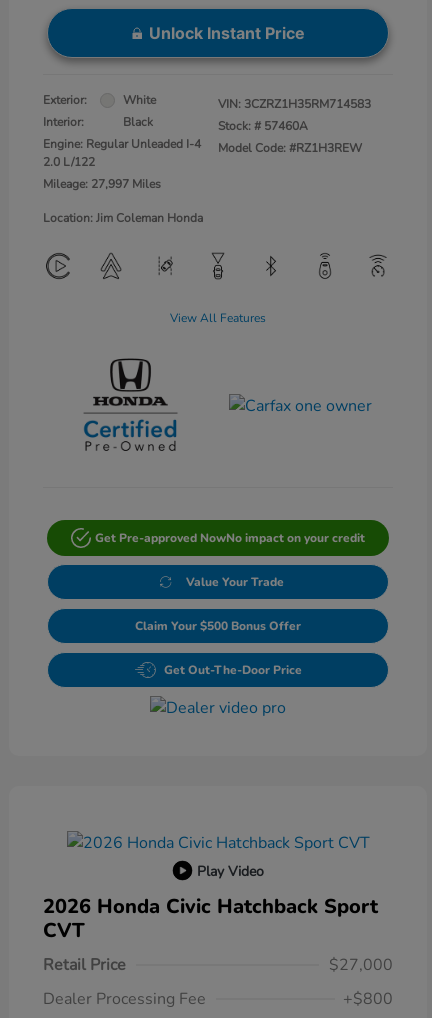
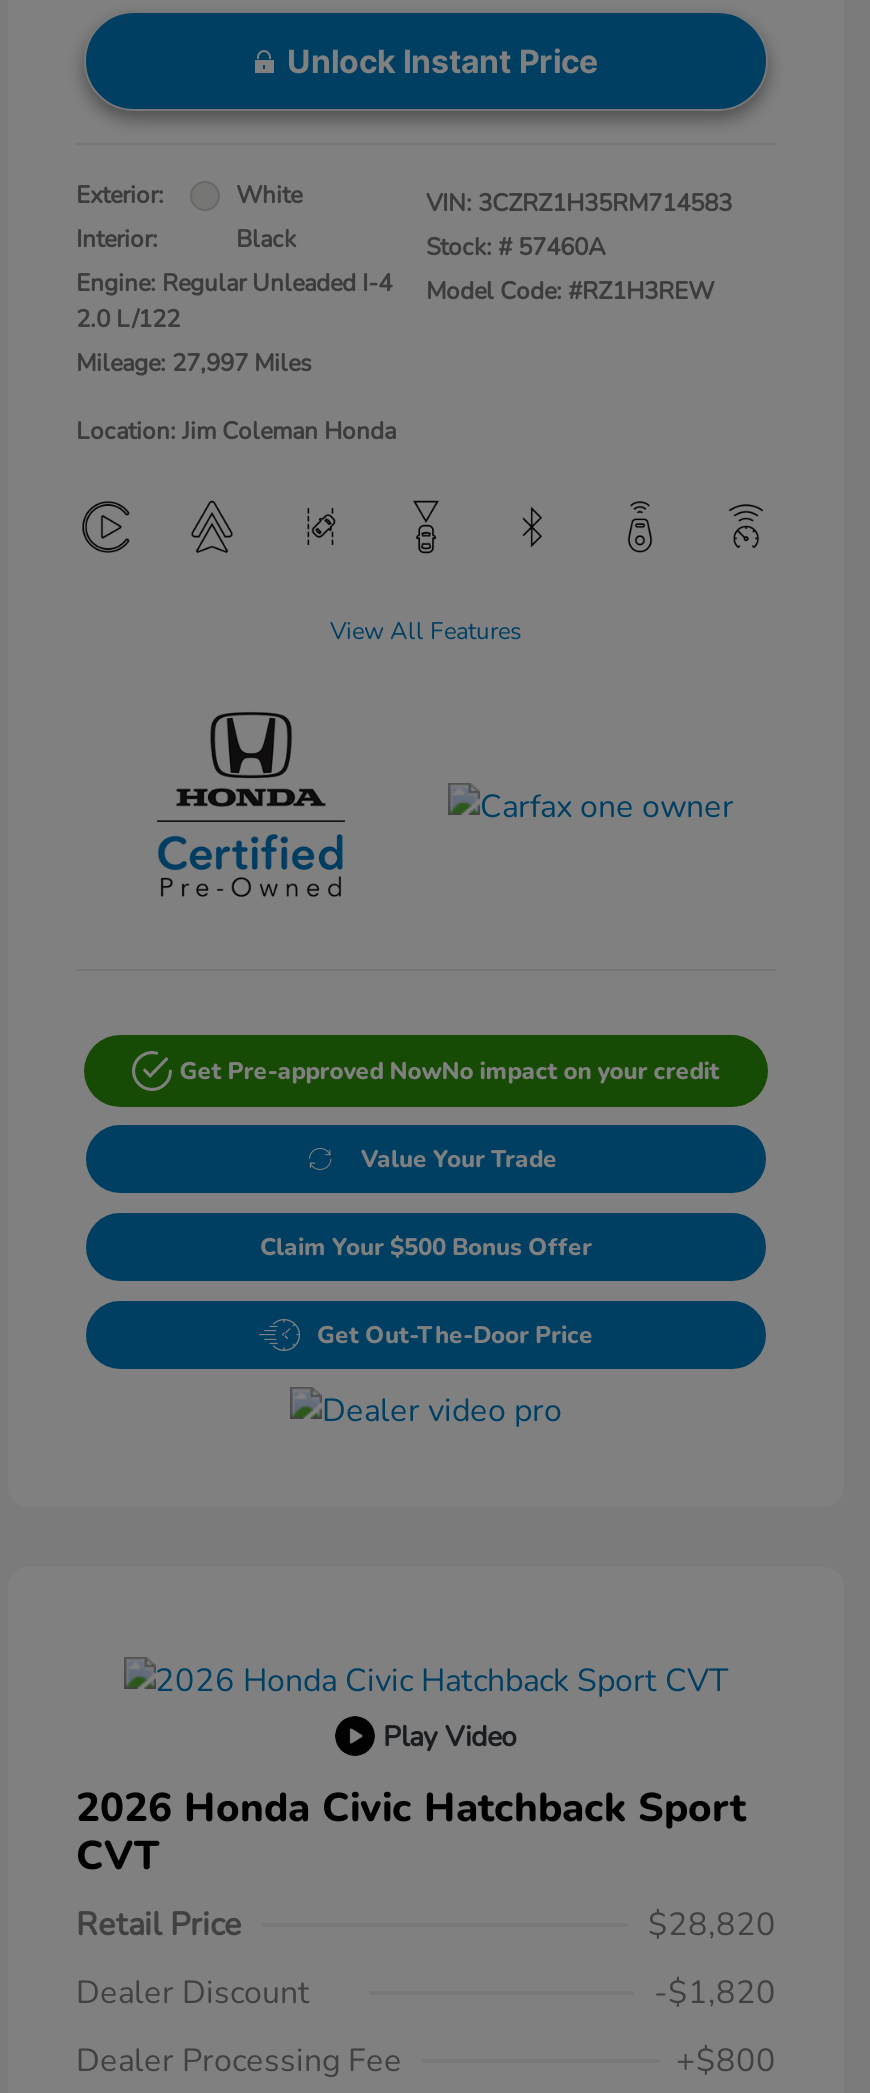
[329,954,393,976] $27,000 -> [76,1902,776,2014] $28,820 | Dealer Discount | -$1,820

